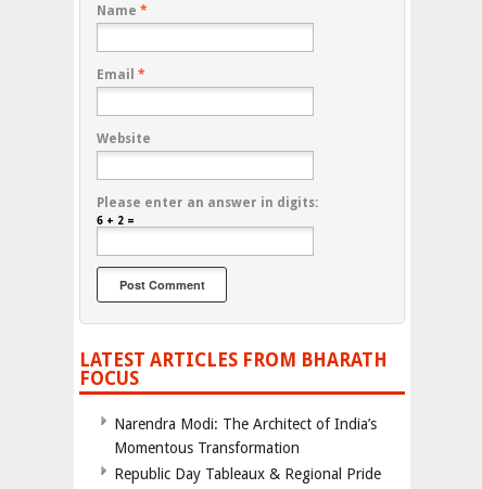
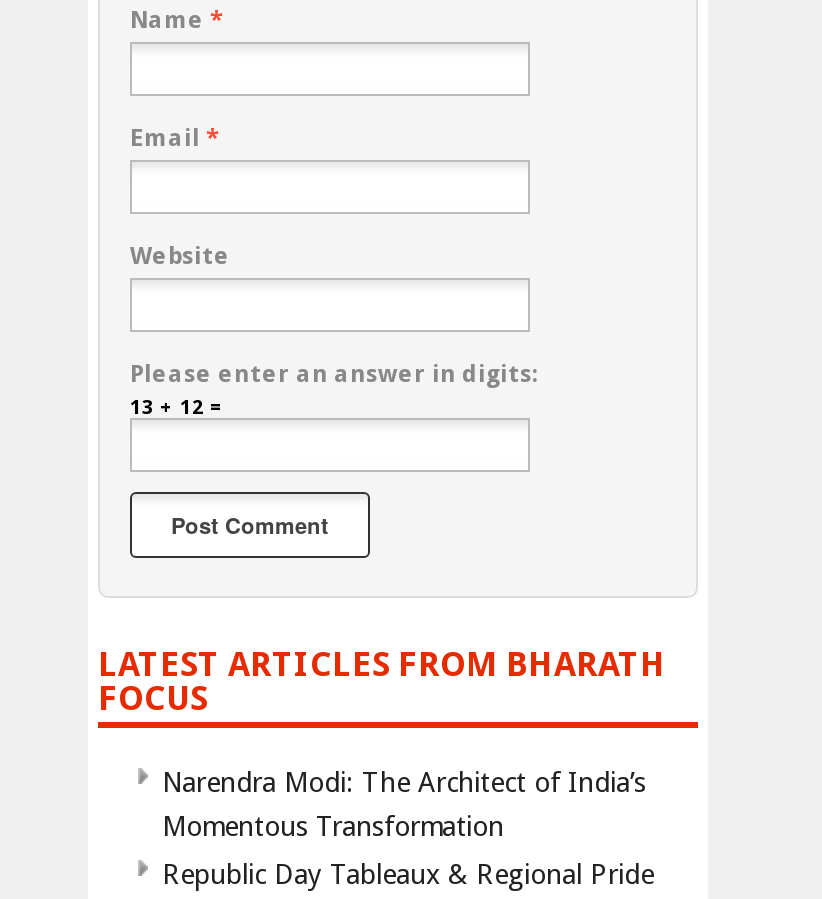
[97,215,135,227] 6 + 2 = -> [130,396,224,418] 13 + 12 =

